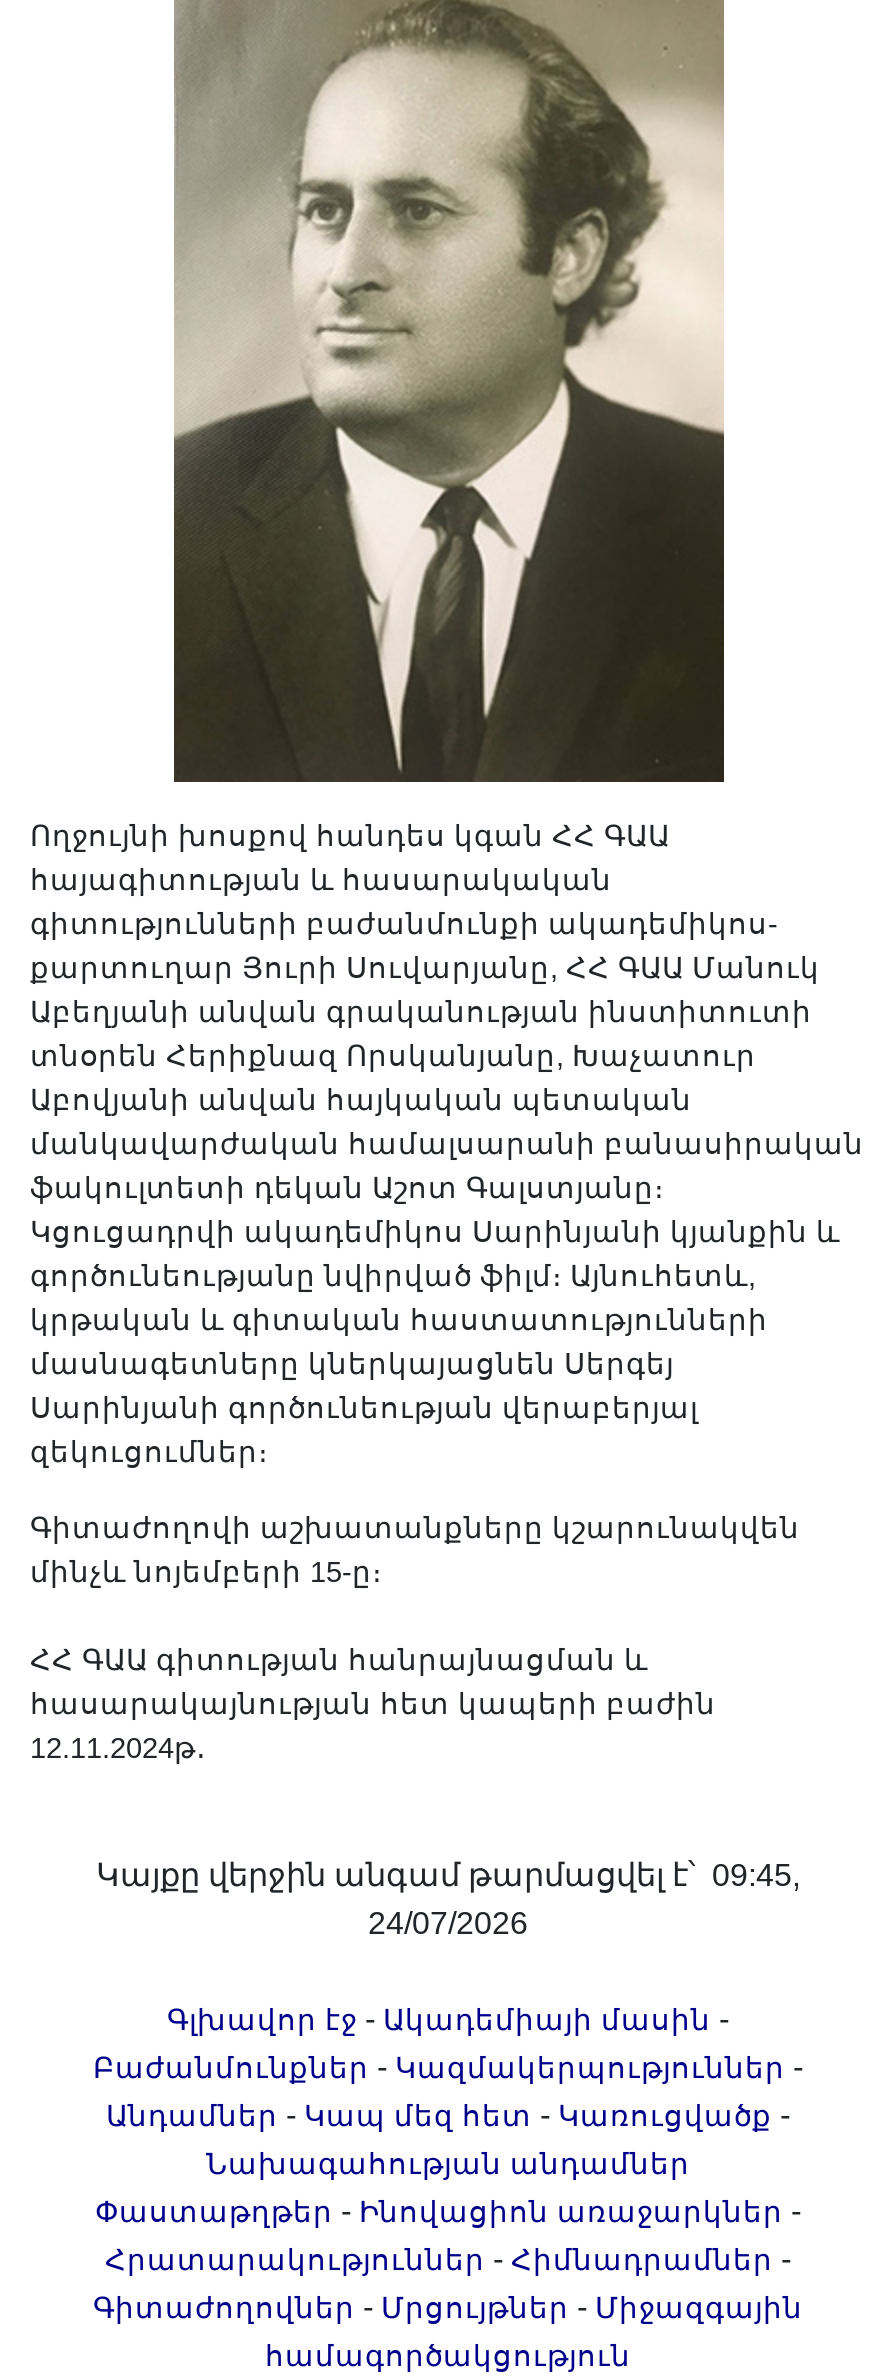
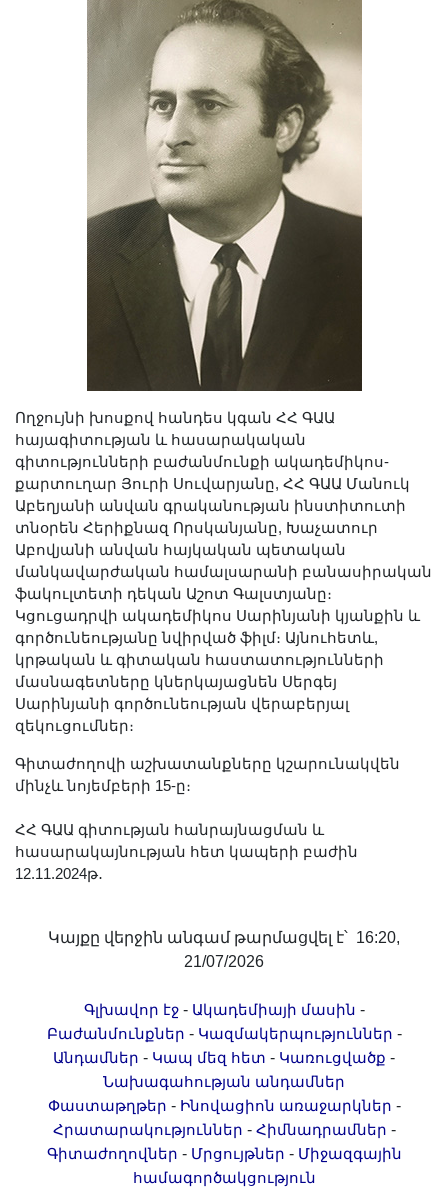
[96,1858,800,1892] Կայքը վերջին անգամ թարմացվել է՝ 09:45, -> [48,929,400,946] Կայքը վերջին անգամ թարմացվել է՝ 16:20,
[368,1906,528,1940] 24/07/2026 -> [184,953,264,970] 21/07/2026

